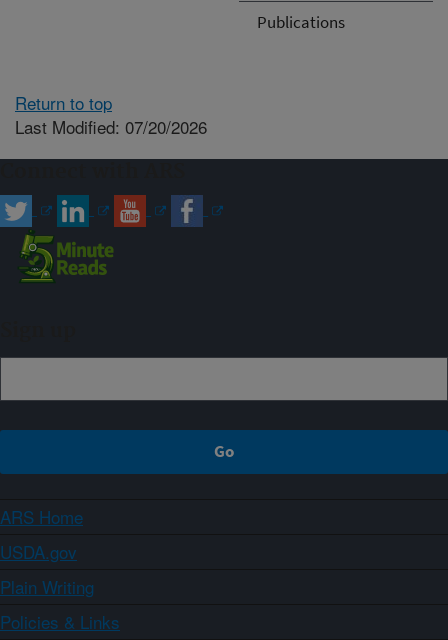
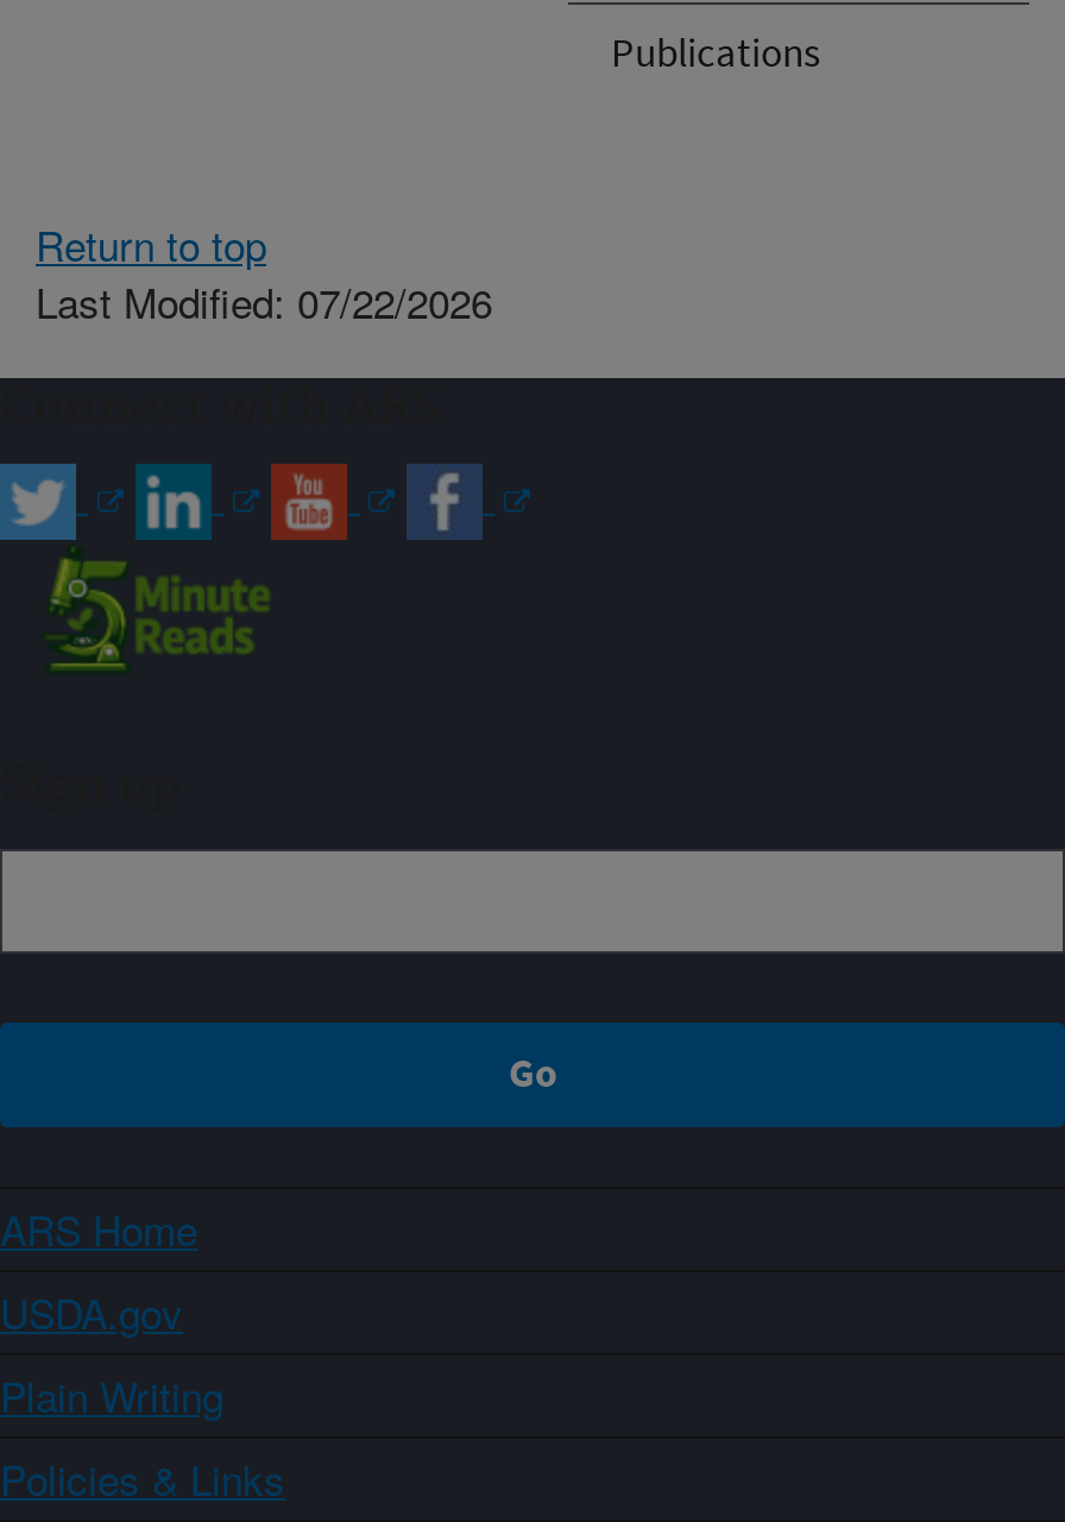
[15,114,207,139] Last Modified: 07/20/2026 -> [36,271,492,331] Last Modified: 07/22/2026

